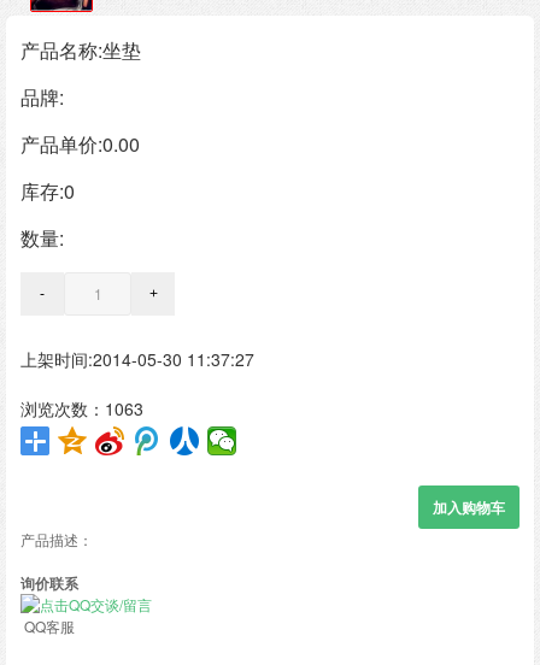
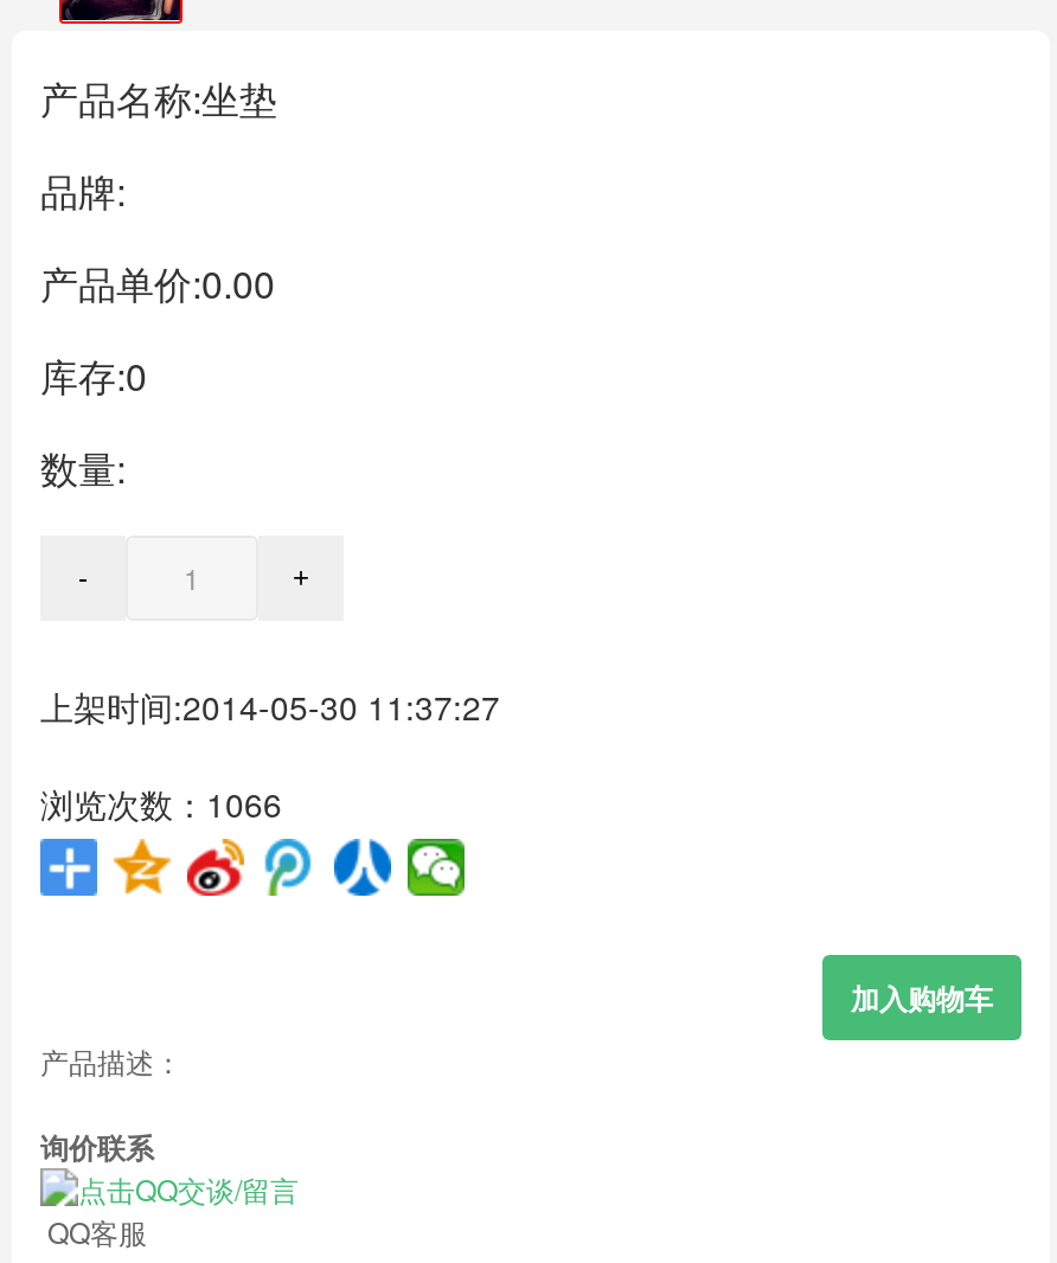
[20,396,177,420] 浏览次数：1063 -> [40,779,348,826] 浏览次数：1066

